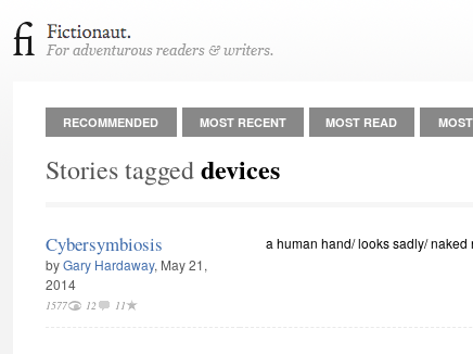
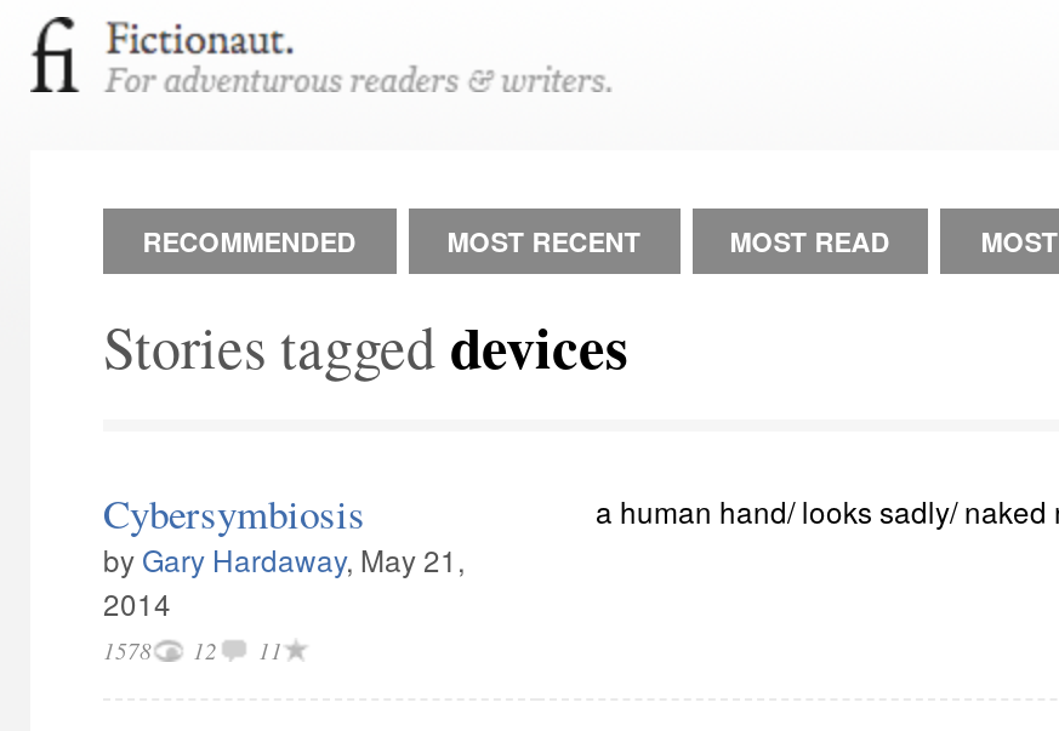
[46,299,126,313] 1577 12 11 -> [103,635,283,667] 1578 12 11

